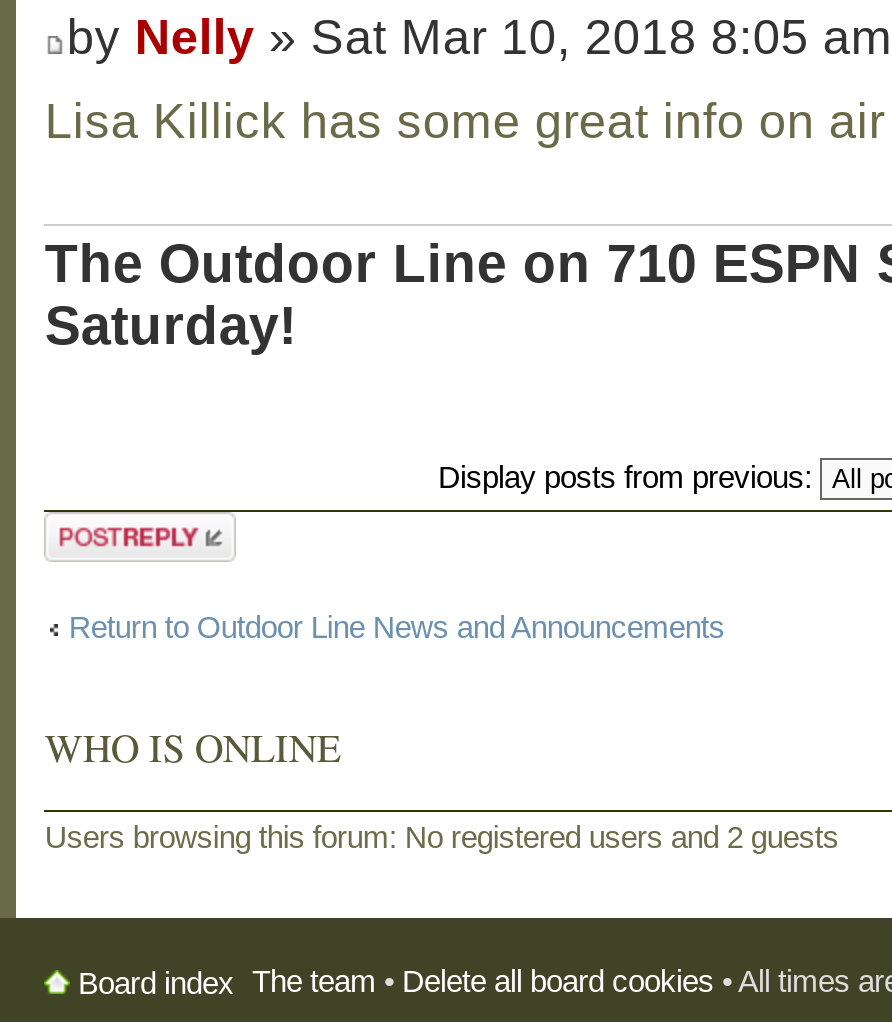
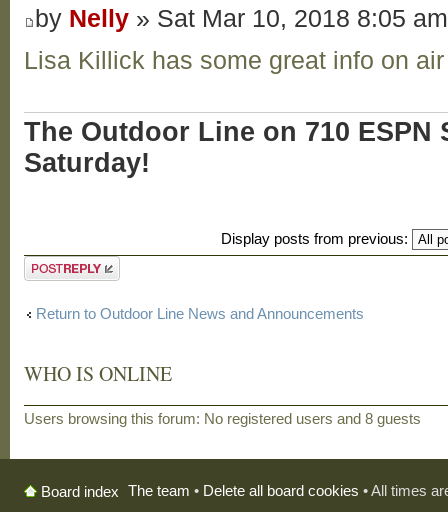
[45,820,839,854] Users browsing this forum: No registered users and 2 guests -> [24,410,421,427] Users browsing this forum: No registered users and 8 guests

